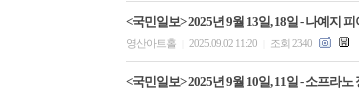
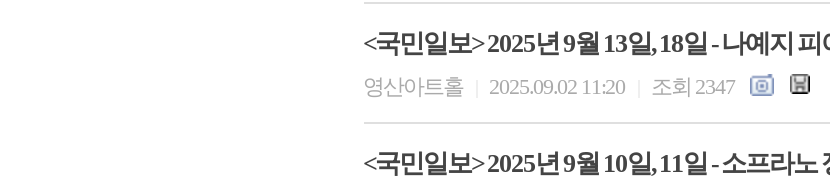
[125,37,313,49] 영산아트홀 2025.09.02 11:20 조회 2340 -> [363,74,739,98] 영산아트홀 2025.09.02 11:20 조회 2347

